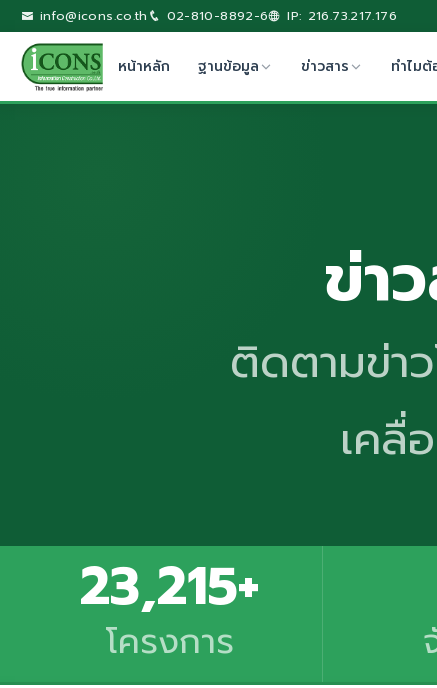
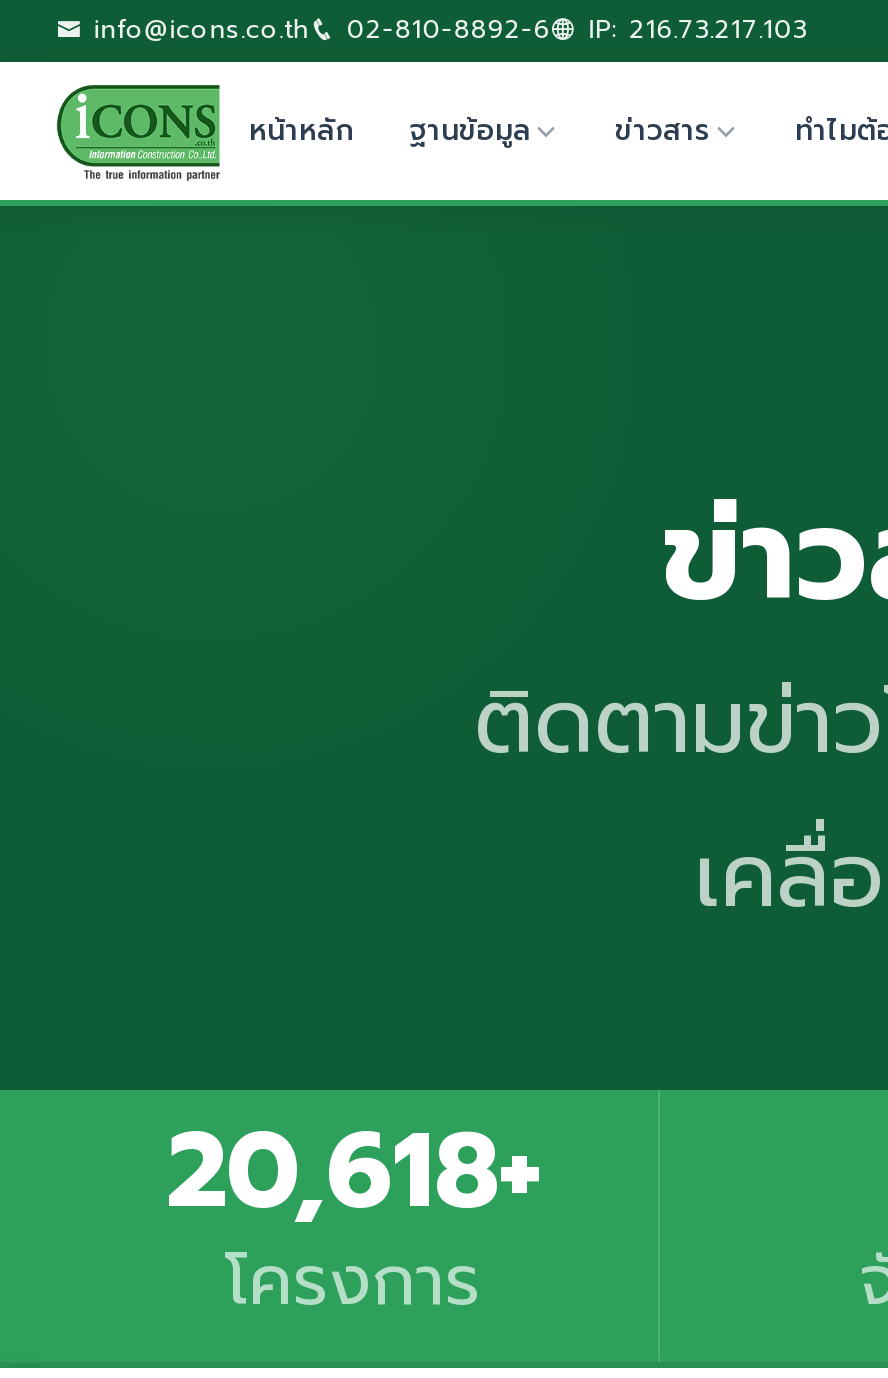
[34,5,397,24] info@icons.co.th 02-810-8892-6 IP: 216.73.217.176 -> [83,9,808,47] info@icons.co.th 02-810-8892-6 IP: 216.73.217.103
[80,546,259,625] 23,215+ -> [166,1091,540,1249] 20,618+

